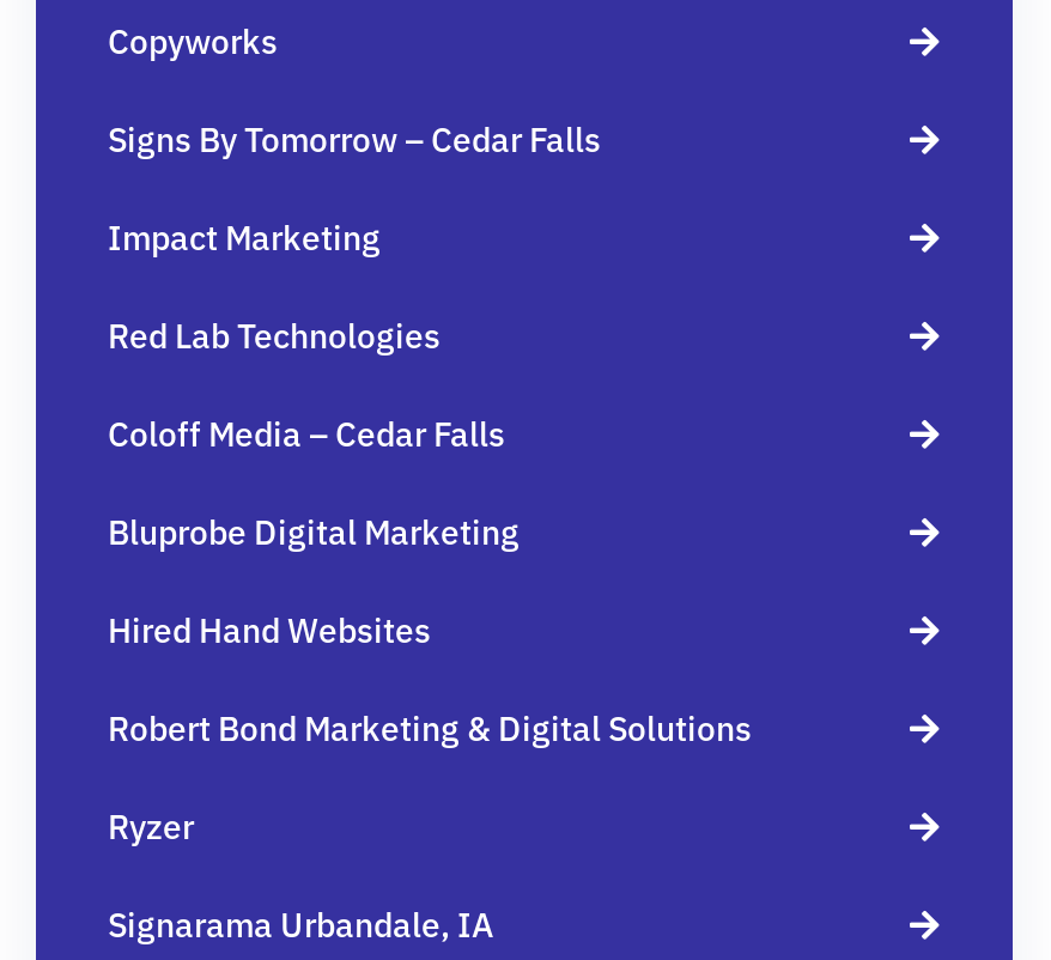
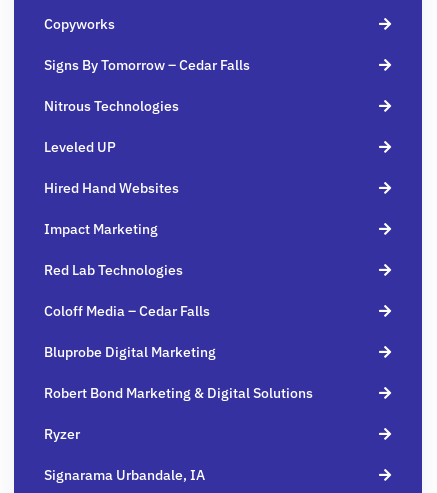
none -> [44,97,179,156] Nitrous Technologies | Leveled UP
moved [108,217,520,554] -> [44,220,216,361]: Impact Marketing | Red Lab Technologies | Coloff Media – Cedar Falls | Bluprobe Digital Marketing
moved [108,609,431,652] -> [44,179,179,197]: Hired Hand Websites

